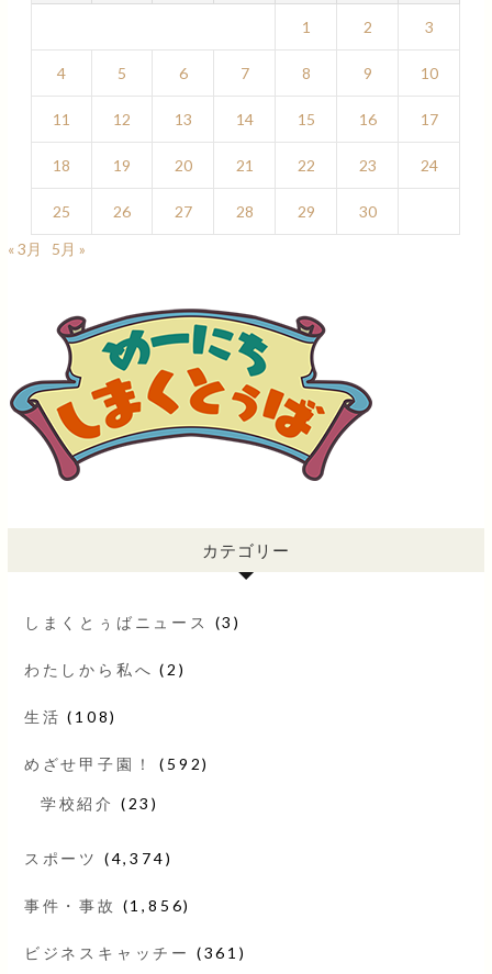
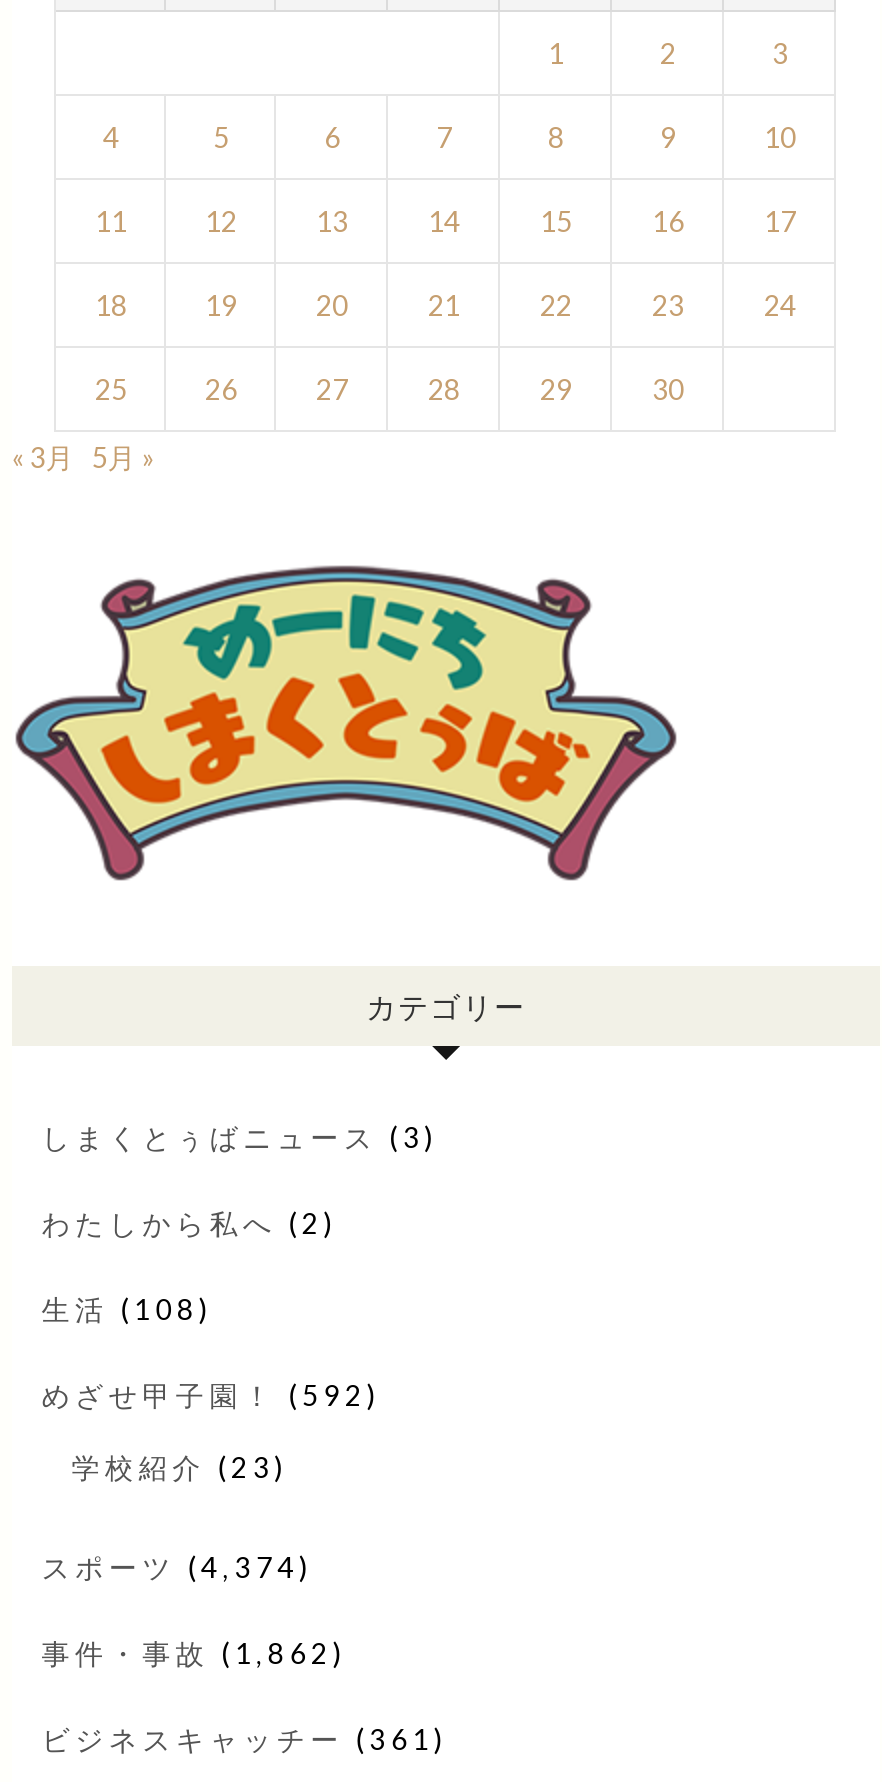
[24,897,191,915] 事件・事故(1,856) -> [41,1637,346,1671] 事件・事故(1,862)

